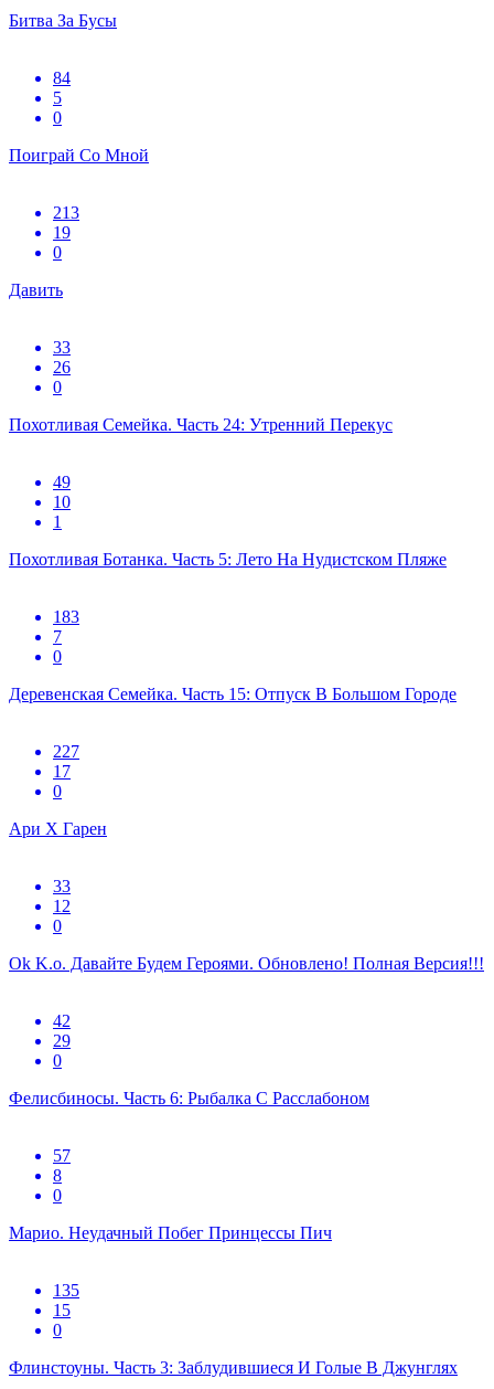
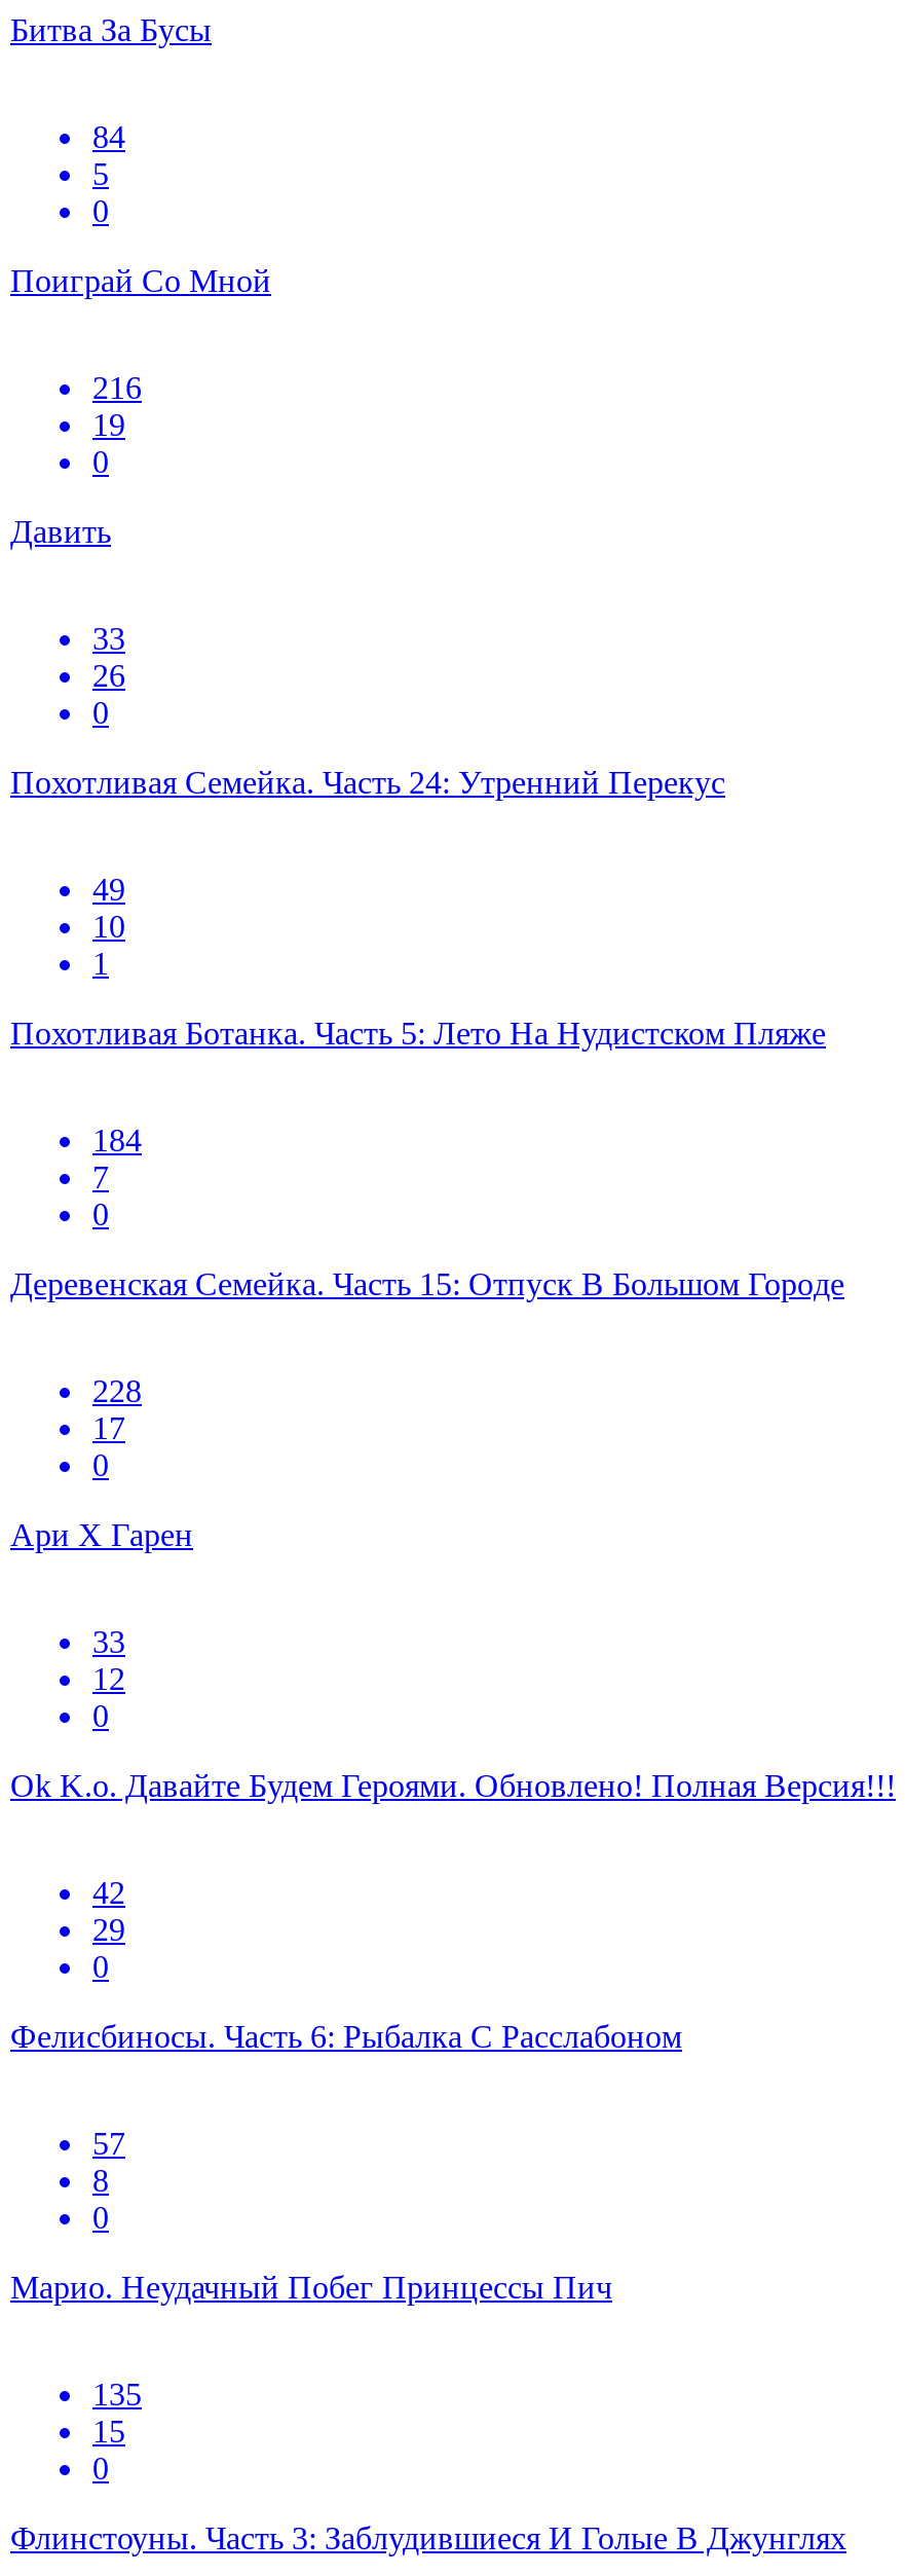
[53,203,79,222] 213 -> [92,370,142,405] 216
[53,607,79,626] 183 -> [92,1122,142,1157] 184
[53,742,79,761] 227 -> [92,1373,142,1408] 228

